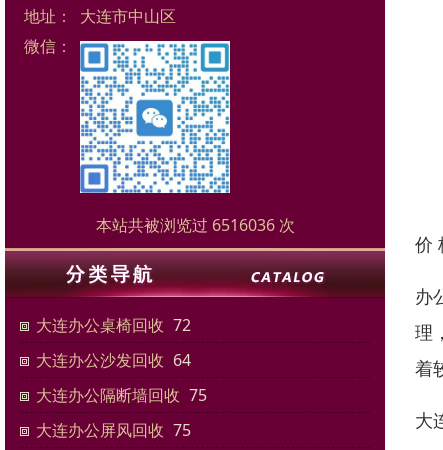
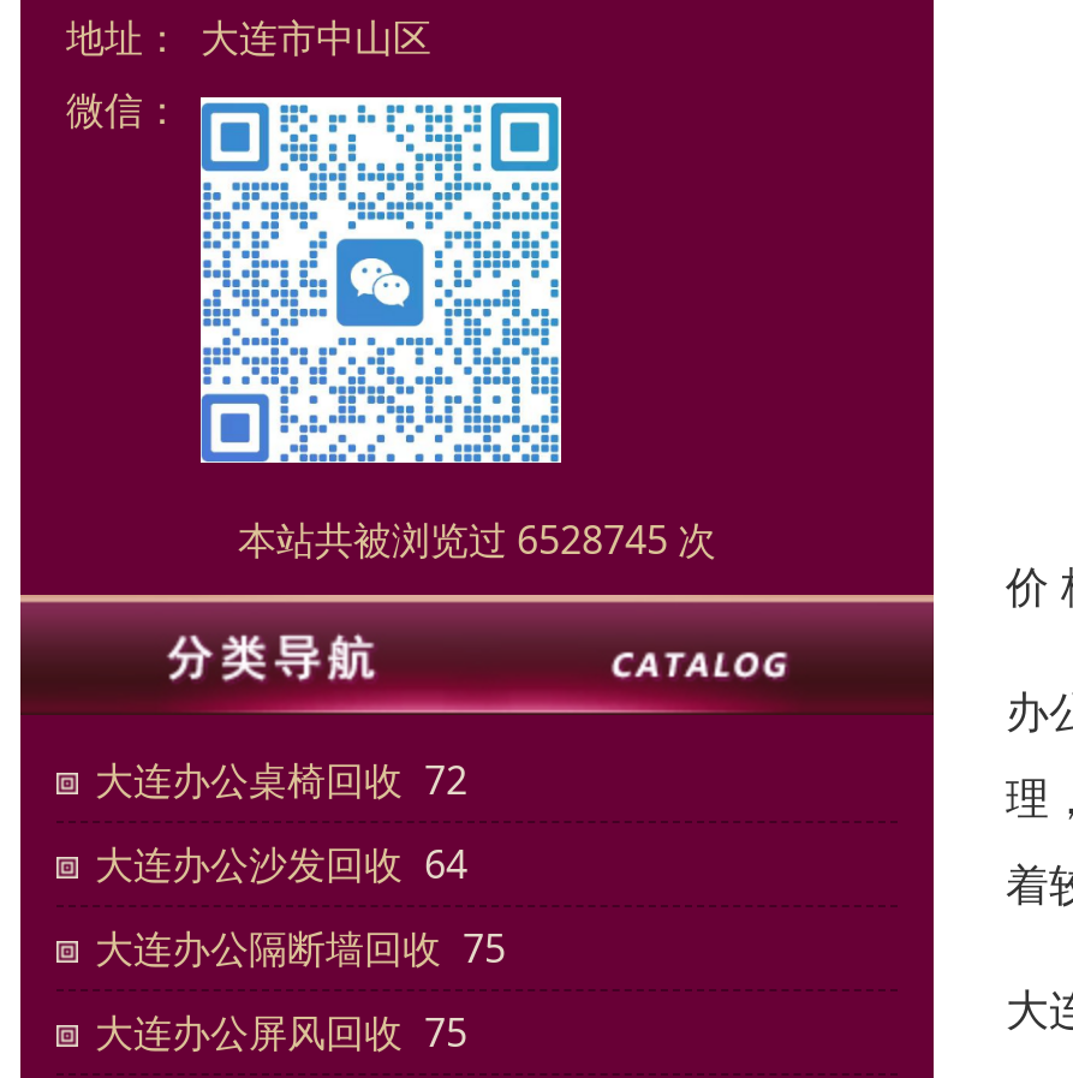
[95,213,294,235] 本站共被浏览过 6516036 次 -> [238,512,716,565] 本站共被浏览过 6528745 次

